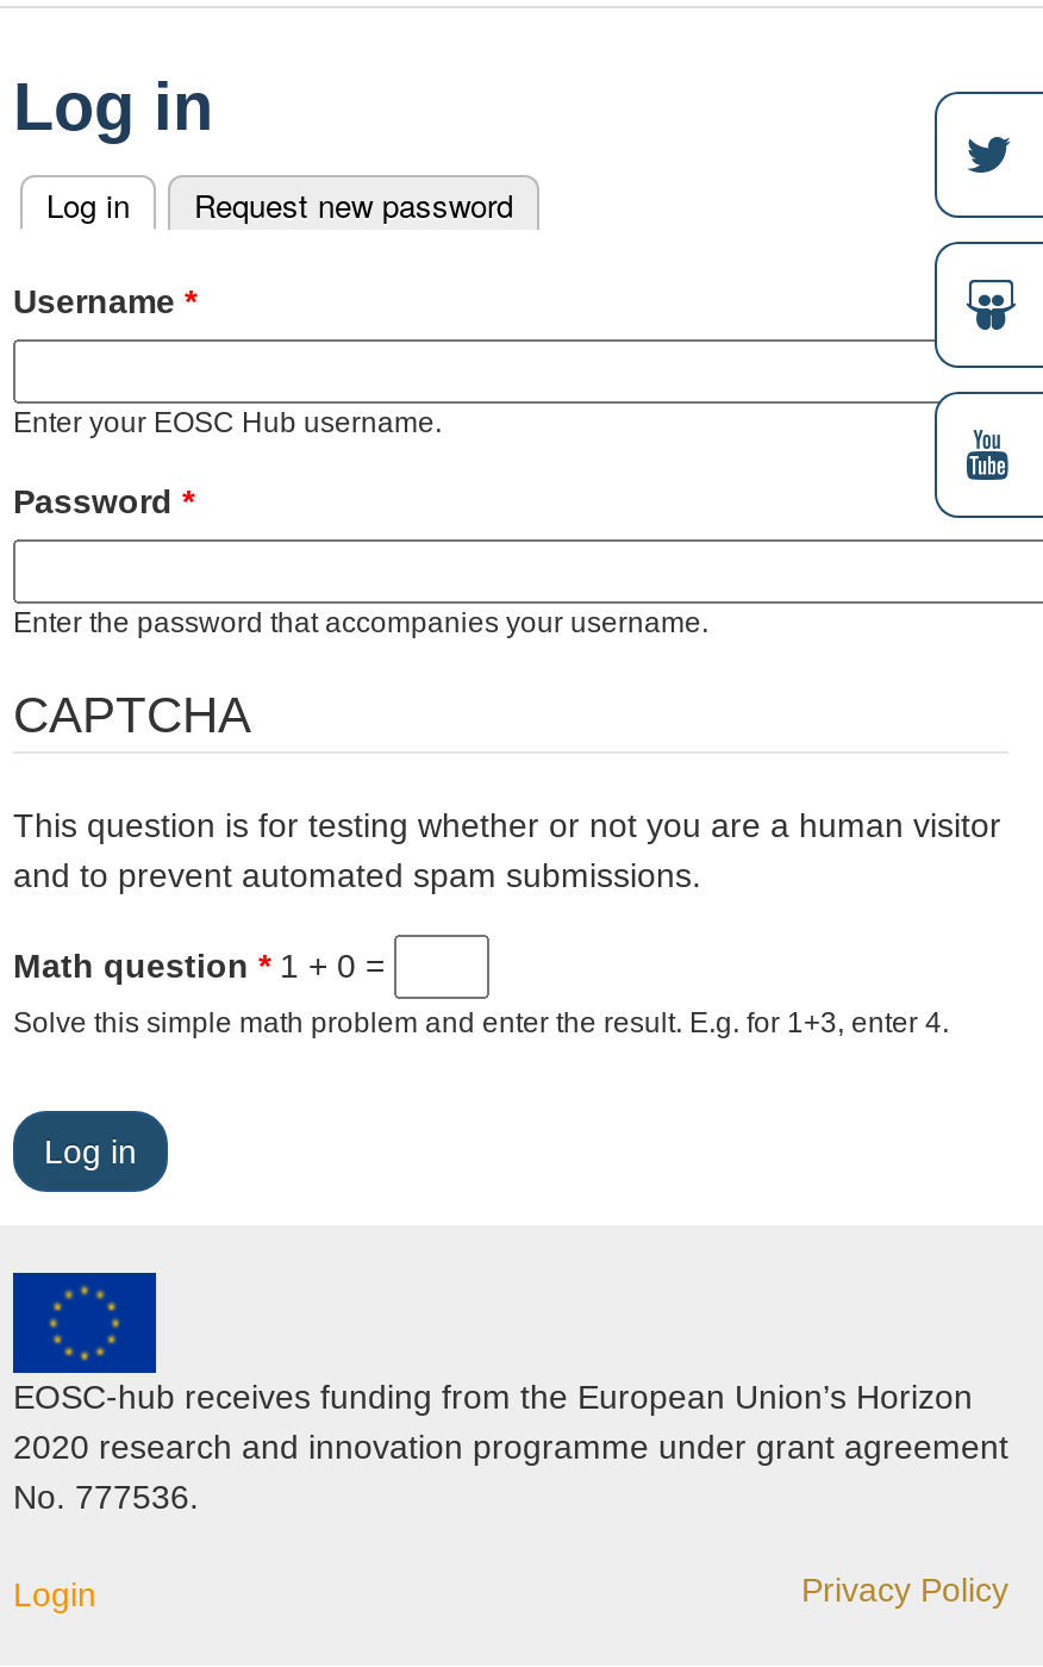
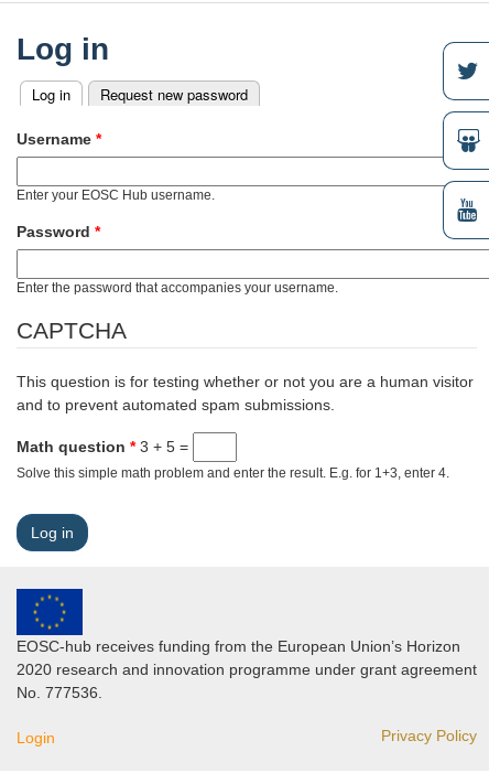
[13,947,394,985] Math question * 1 + 0 = -> [17,438,193,456] Math question * 3 + 5 =

